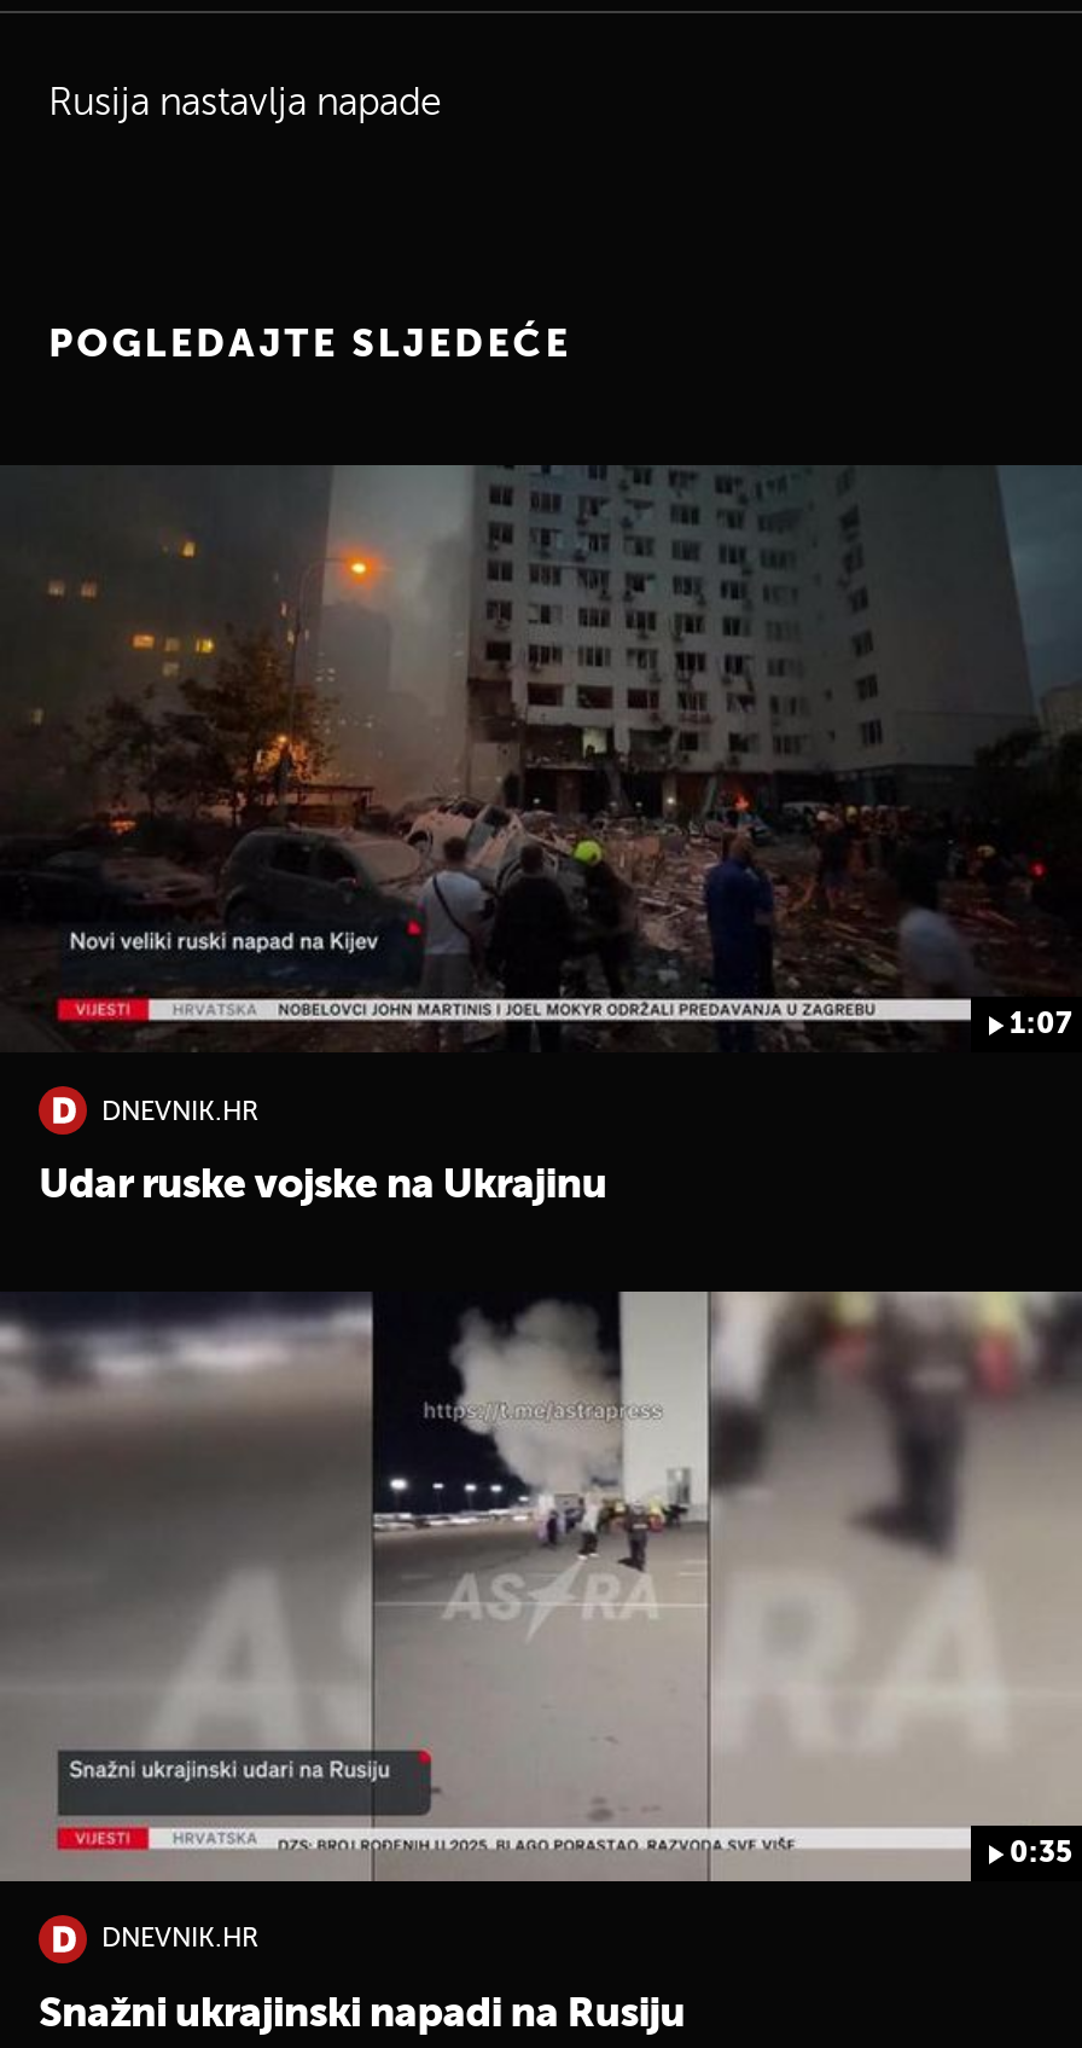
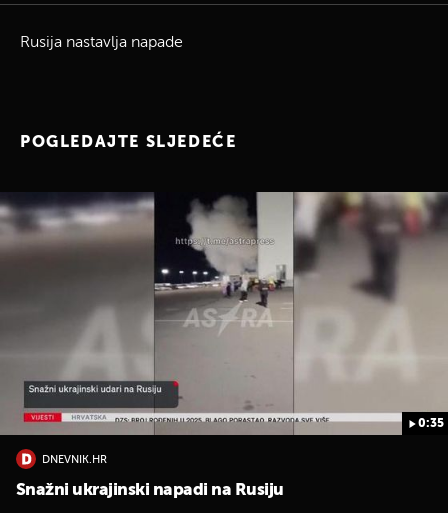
[7,463,1075,1208] [image] | 1:07 | DNEVNIK.HR | Udar ruske vojske na Ukrajinu -> none

